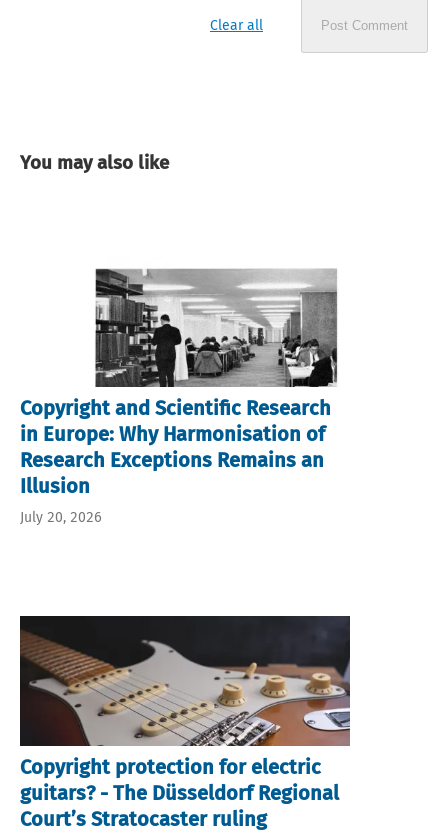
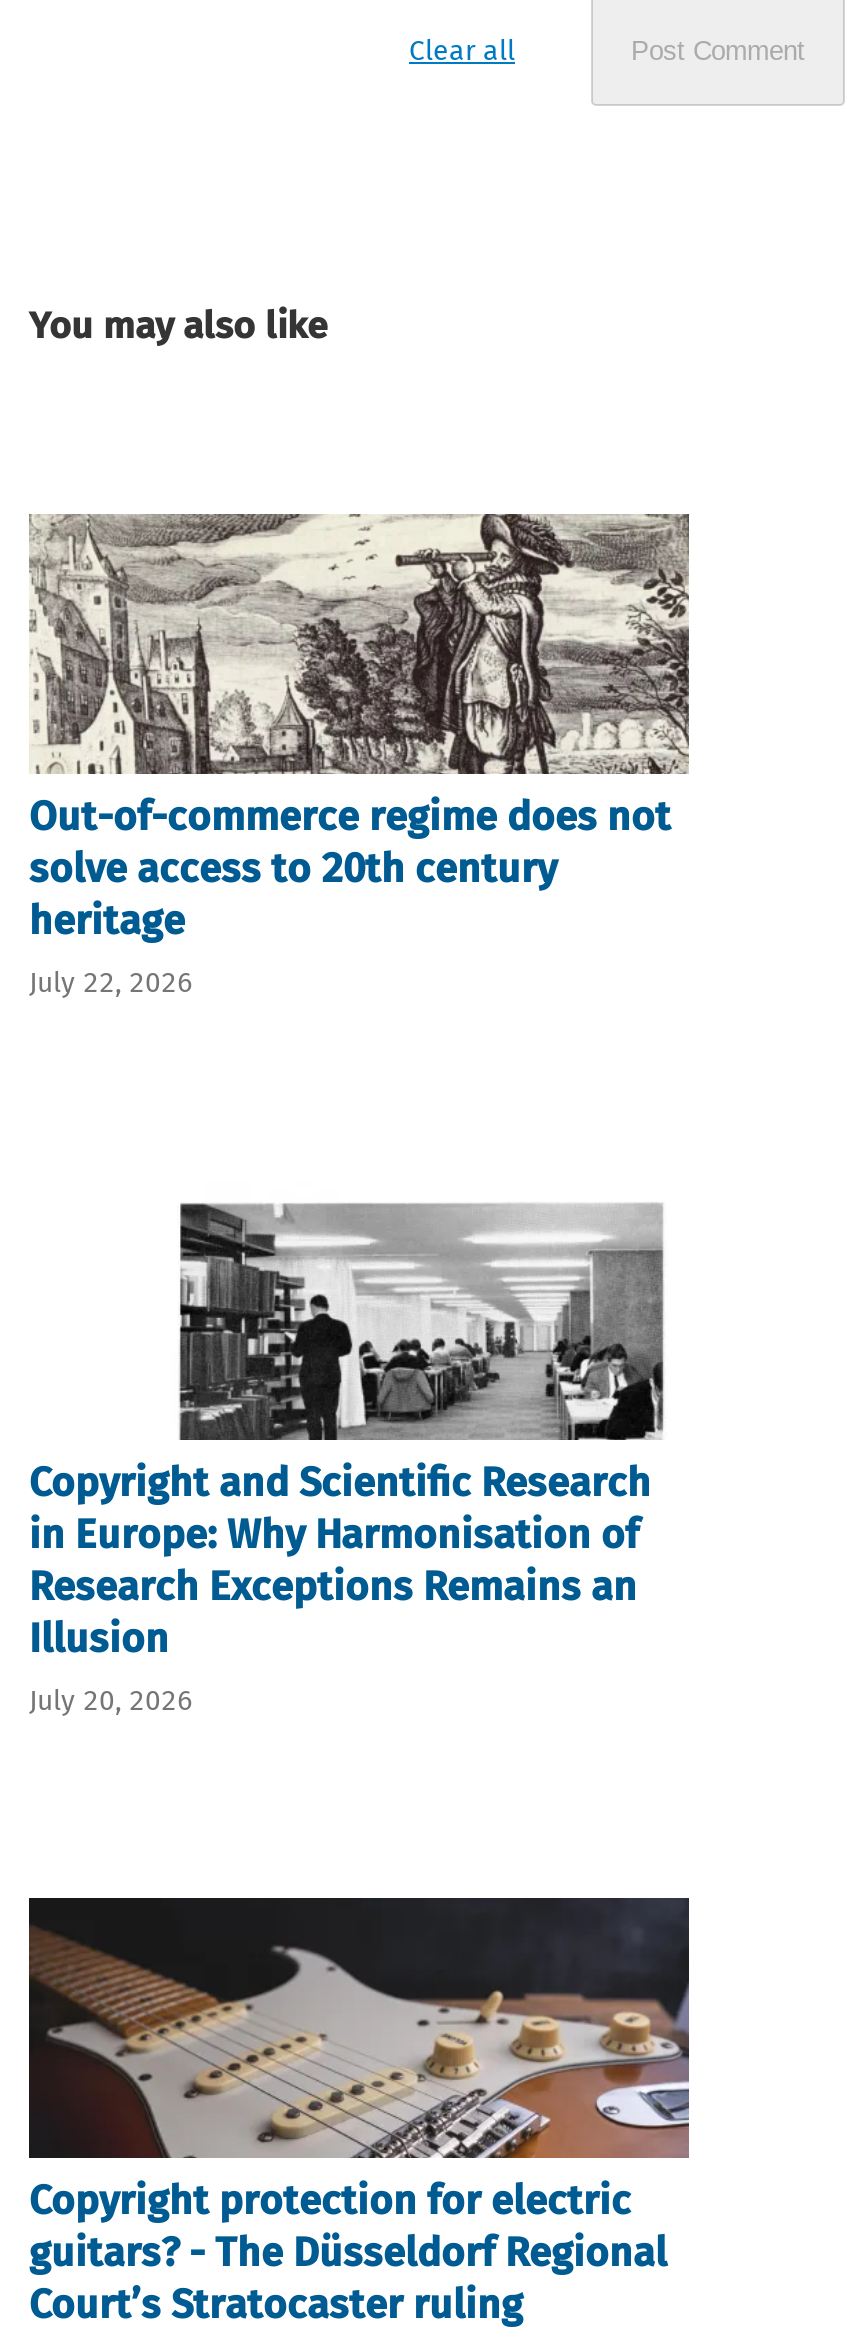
none -> [27,512,691,1000] [image] | Out-of-commerce regime does not | solve access to 20th century | heritage | July 22, 2026

